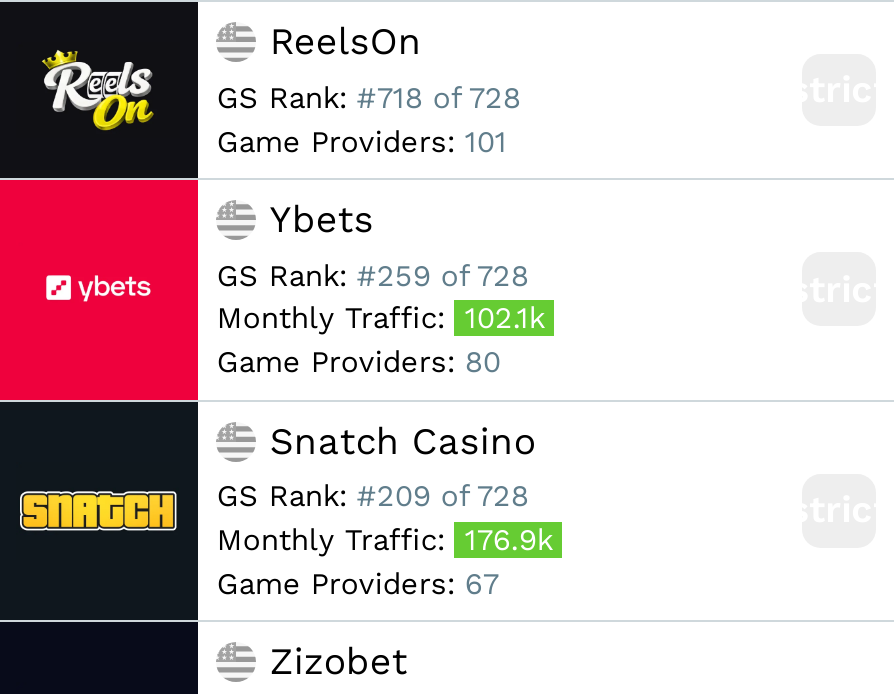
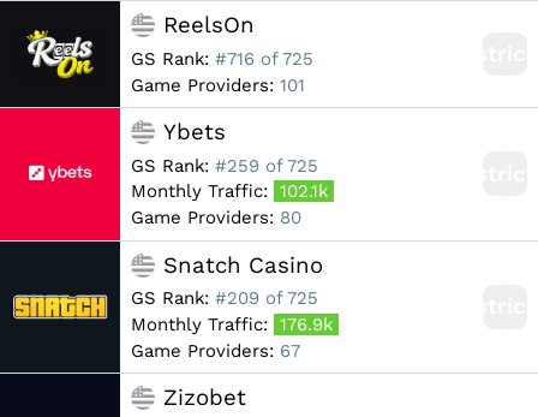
[217,80,521,116] GS Rank: #718 of 728 -> [131,48,314,70] GS Rank: #716 of 725
[217,258,529,294] GS Rank: #259 of 728 -> [131,155,319,176] GS Rank: #259 of 725
[217,479,529,515] GS Rank: #209 of 728 -> [131,288,319,309] GS Rank: #209 of 725

